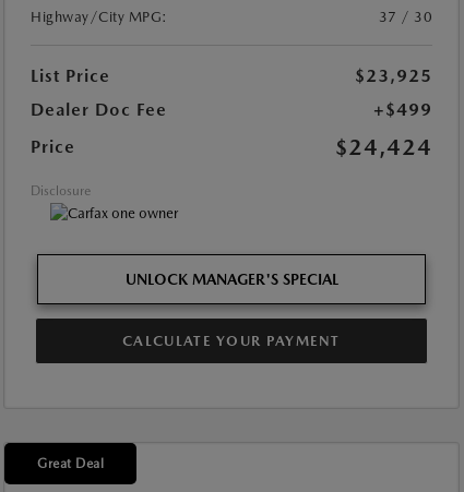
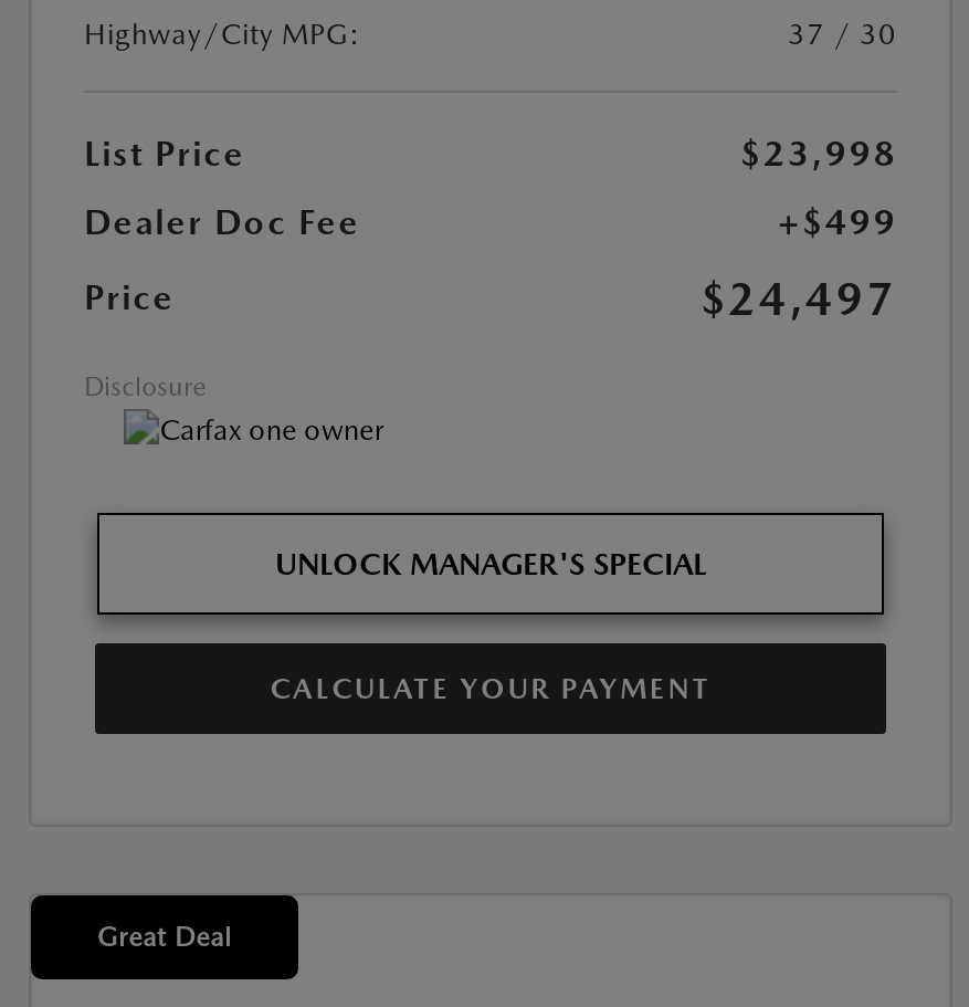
[355,66,432,87] $23,925 -> [740,132,897,174] $23,998
[335,135,432,161] $24,424 -> [701,272,897,325] $24,497

